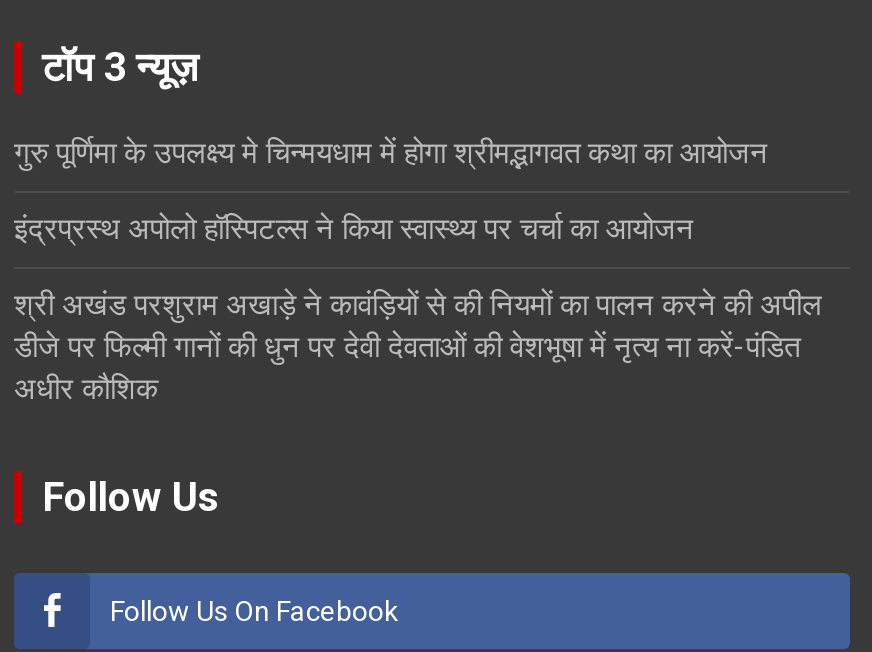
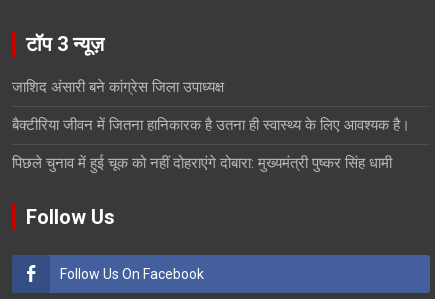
[14,135,768,171] गुरु पूर्णिमा के उपलक्ष्य मे चिन्मयधाम में होगा श्रीमद्भागवत कथा का आयोजन -> [12,78,224,96] जाशिद अंसारी बने कांग्रेस जिला उपाध्यक्ष
[14,211,694,247] इंद्रप्रस्थ अपोलो हॉस्पिटल्स ने किया स्वास्थ्य पर चर्चा का आयोजन -> [12,116,410,134] बैक्टीरिया जीवन में जितना हानिकारक है उतना ही स्वास्थ्य के लिए आवश्यक है।
[14,287,822,407] श्री अखंड परशुराम अखाड़े ने कावंड़ियों से की नियमों का पालन करने की अपील | डीजे पर फिल्मी गानों की धुन पर देवी देवताओं की वेशभूषा में नृत्य ना करें-पंडित | अधीर कौशिक -> [12,154,392,172] पिछले चुनाव में हुई चूक को नहीं दोहराएंगे दोबारा: मुख्यमंत्री पुष्कर सिंह धामी

